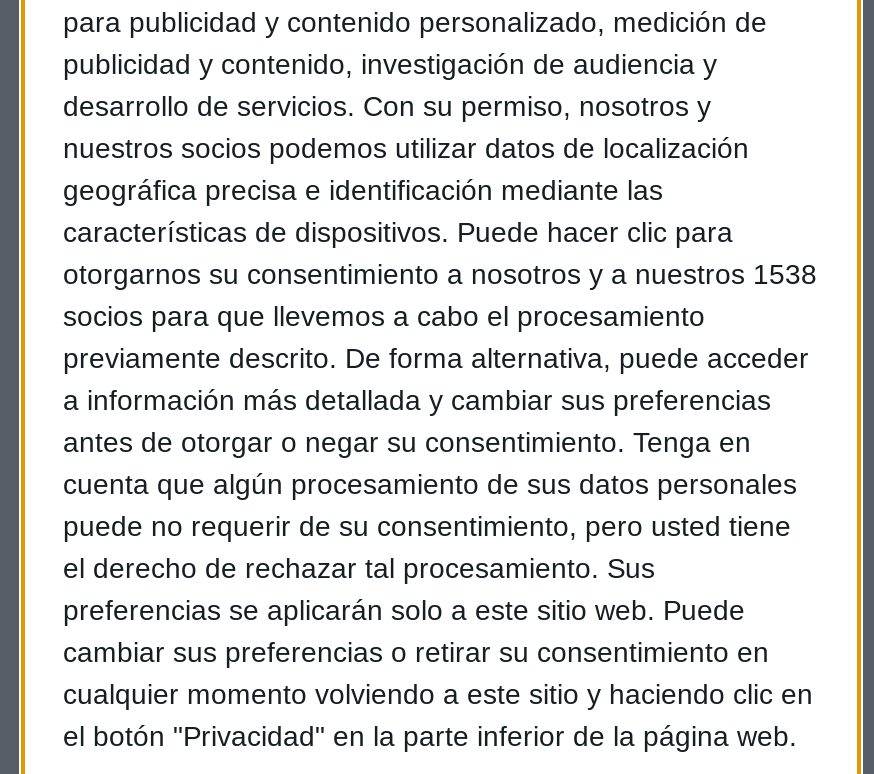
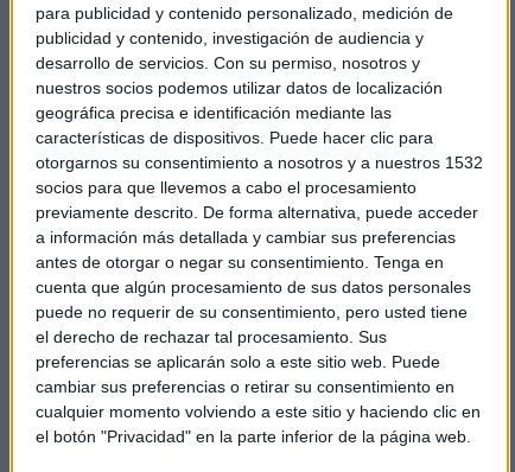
[63,259,817,291] otorgarnos su consentimiento a nosotros y a nuestros 1538 -> [36,153,483,172] otorgarnos su consentimiento a nosotros y a nuestros 1532

